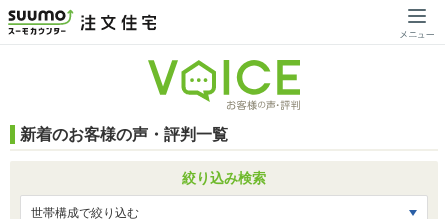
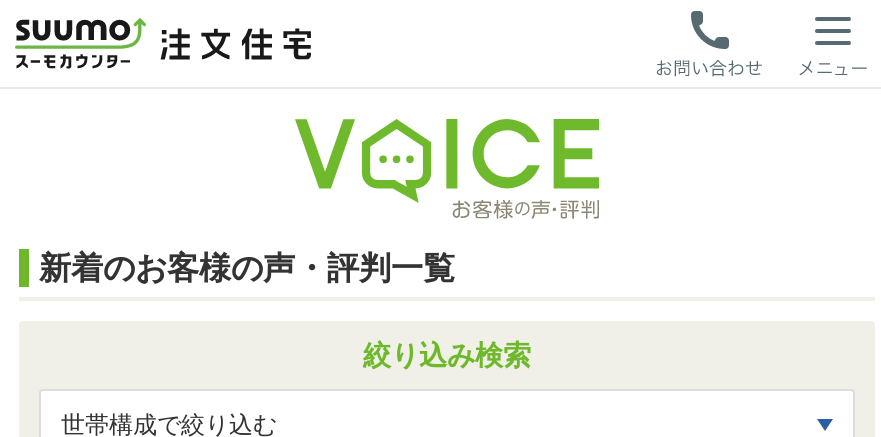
none -> [655,9,761,77] [image]

